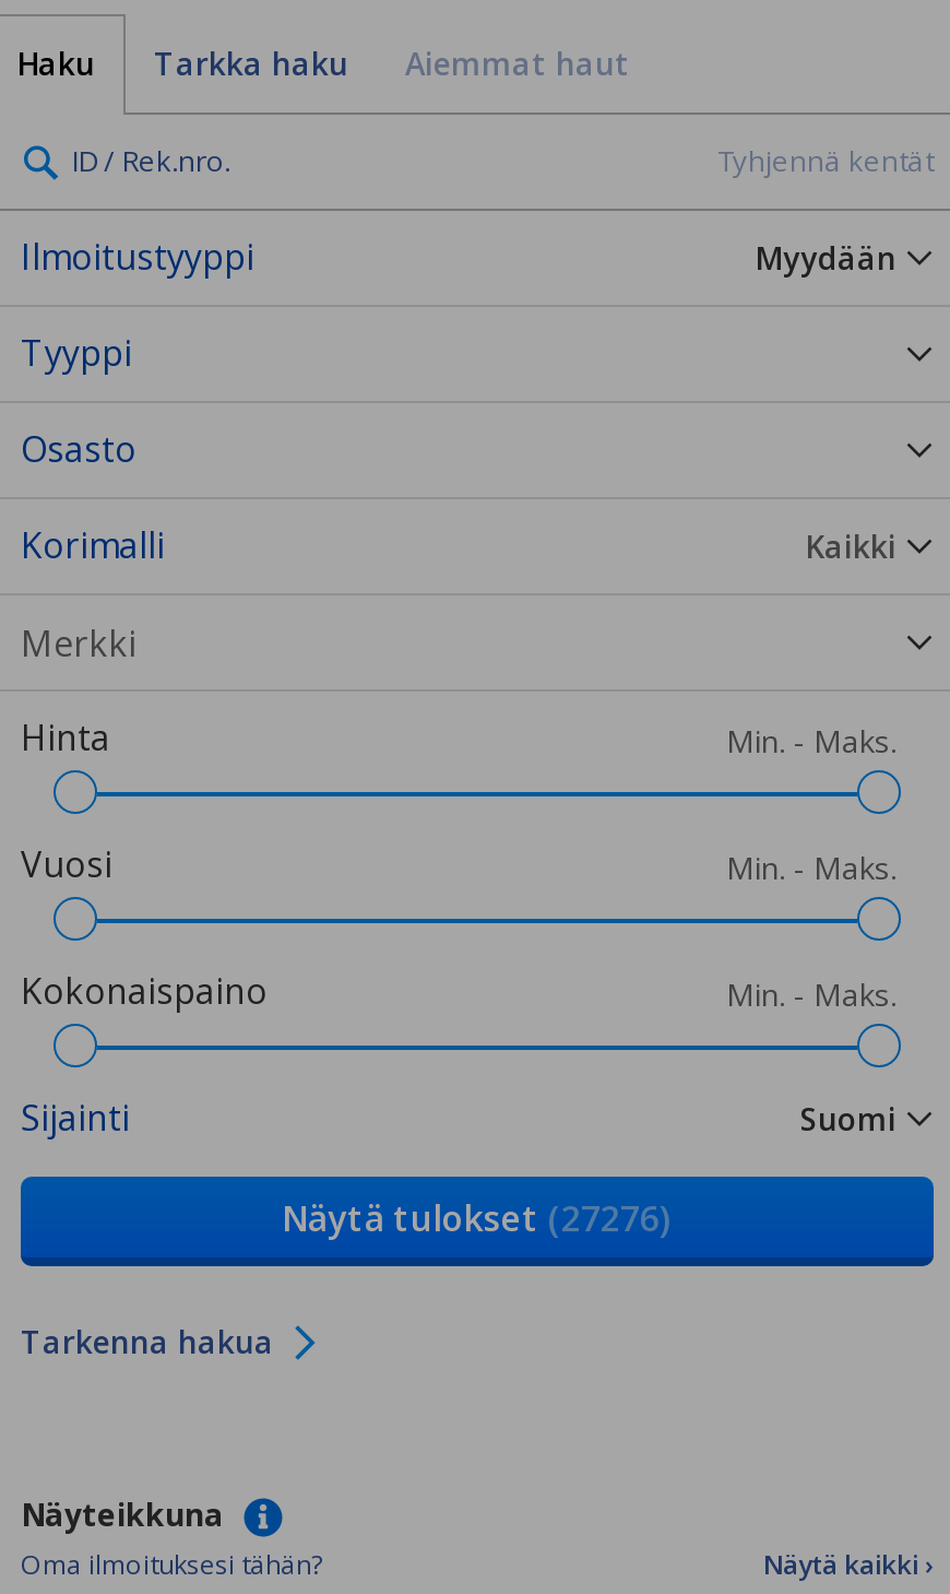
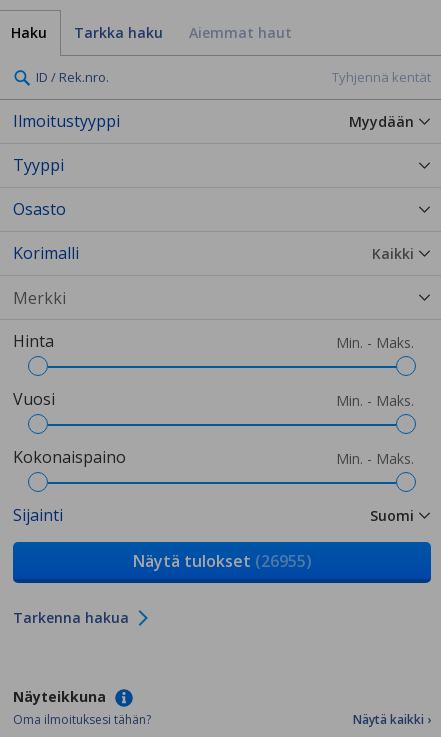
[282,1194,673,1242] Näytä tulokset (27276) -> [132,550,311,572] Näytä tulokset (26955)

